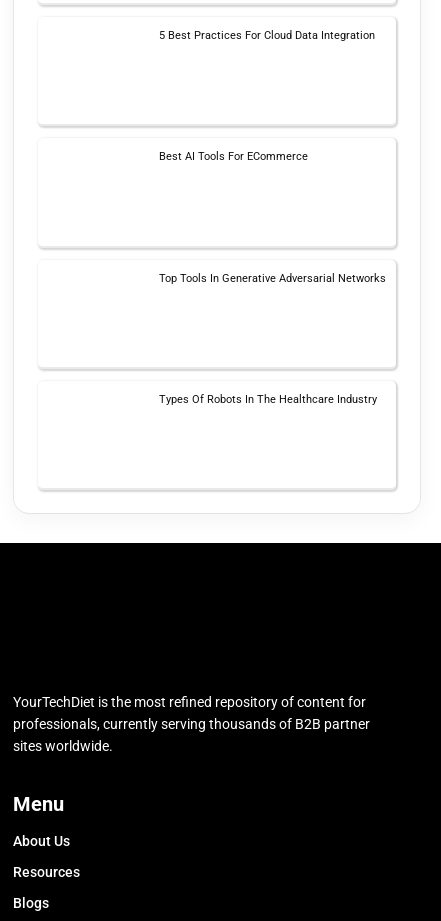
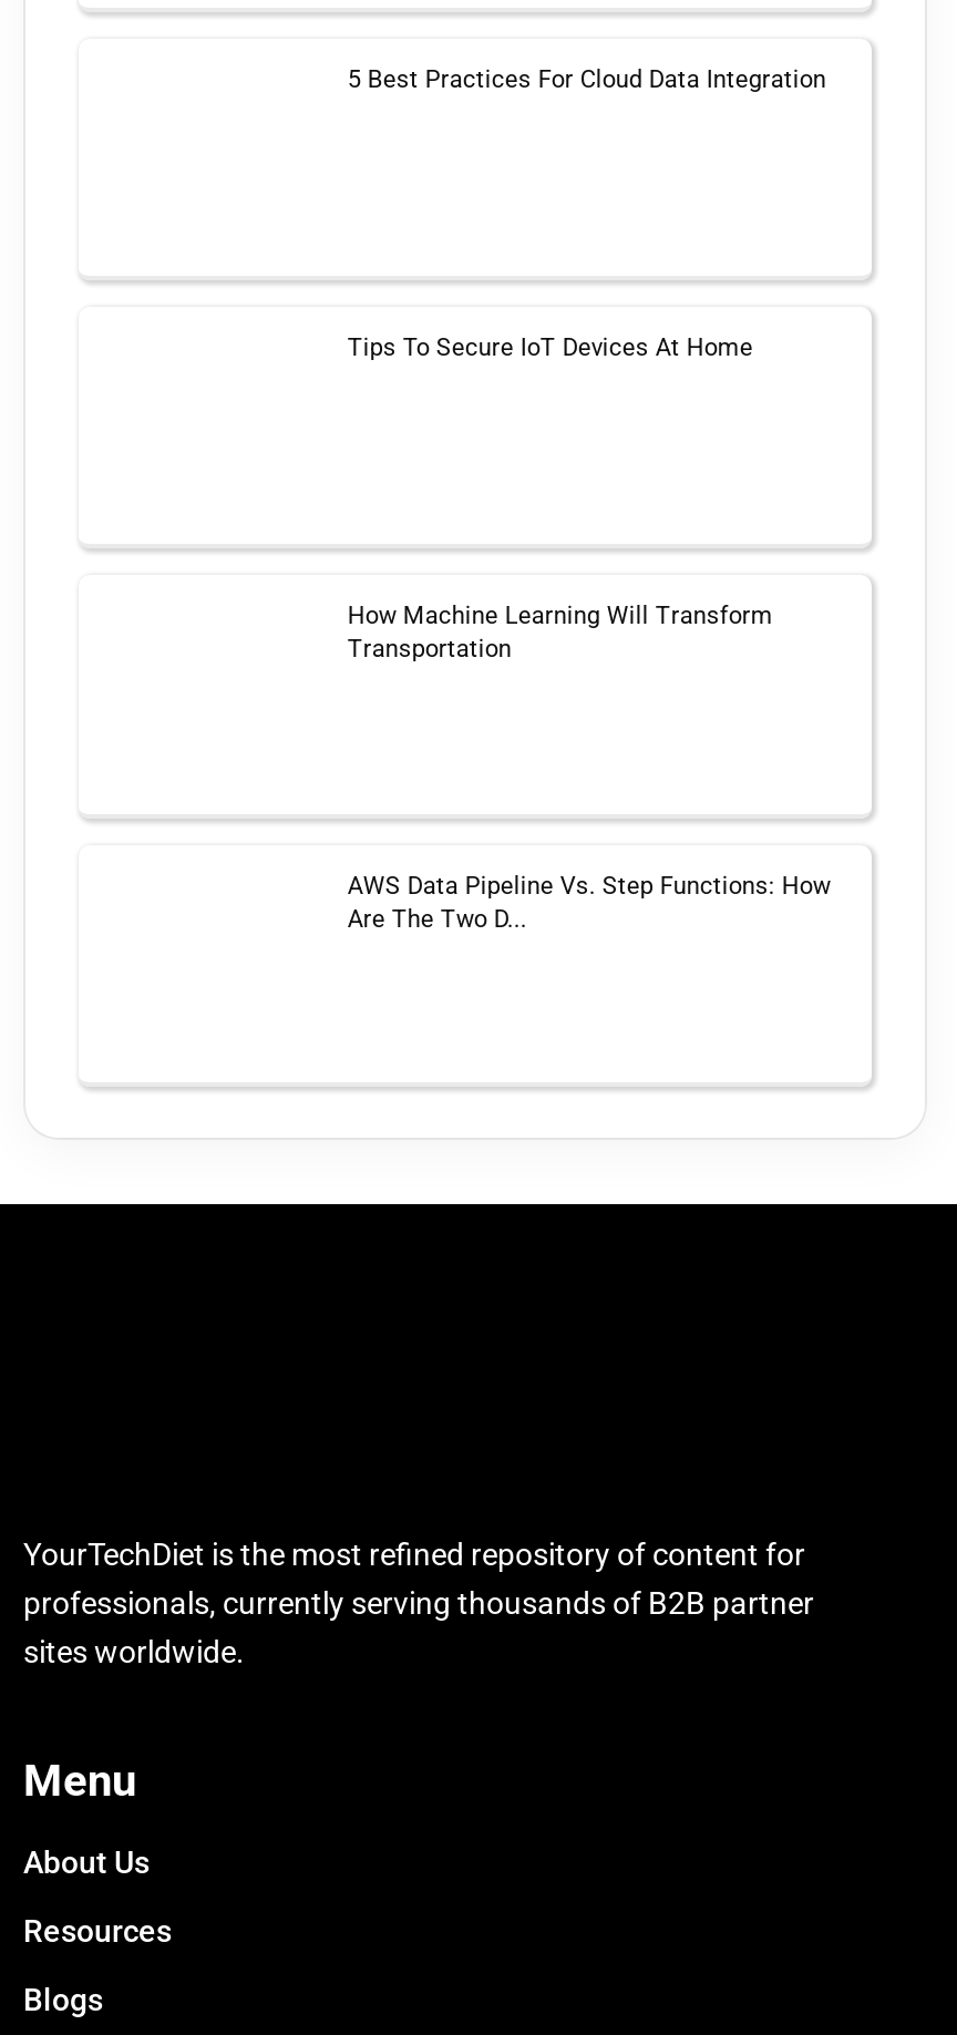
[159,150,308,163] Best AI Tools For ECommerce -> [348,333,753,362] Tips To Secure IoT Devices At Home
[159,272,386,285] Top Tools In Generative Adversarial Networks -> [348,602,773,664] How Machine Learning Will Transform | Transportation
[159,393,377,406] Types Of Robots In The Healthcare Industry -> [348,871,831,933] AWS Data Pipeline Vs. Step Functions: How | Are The Two D...

